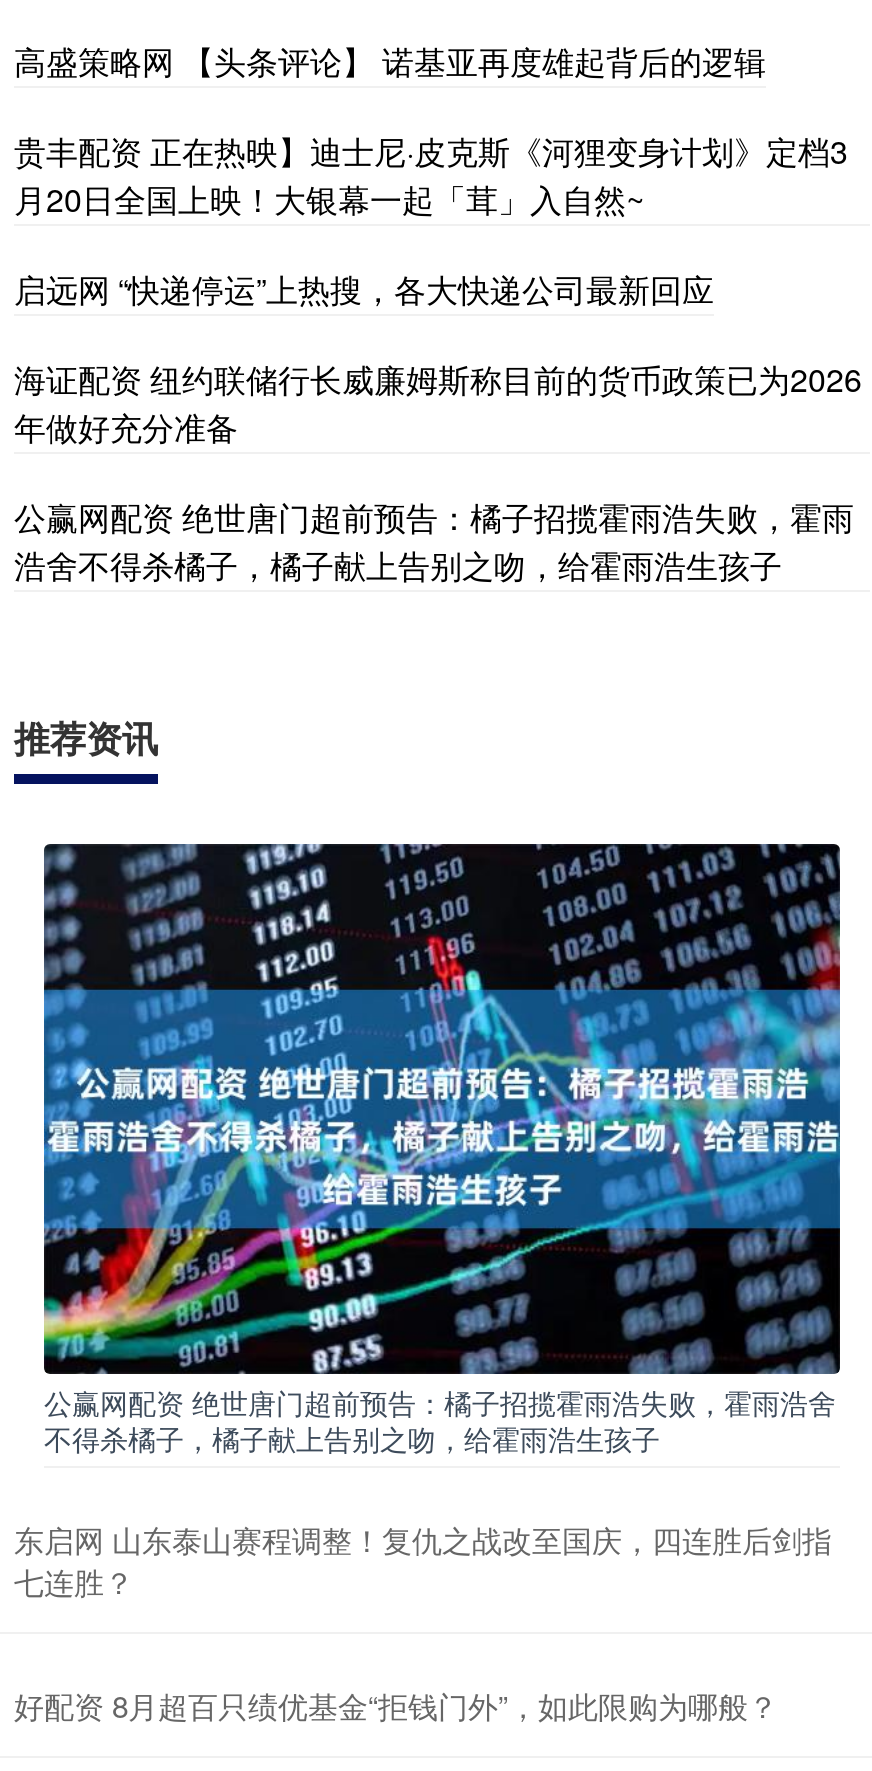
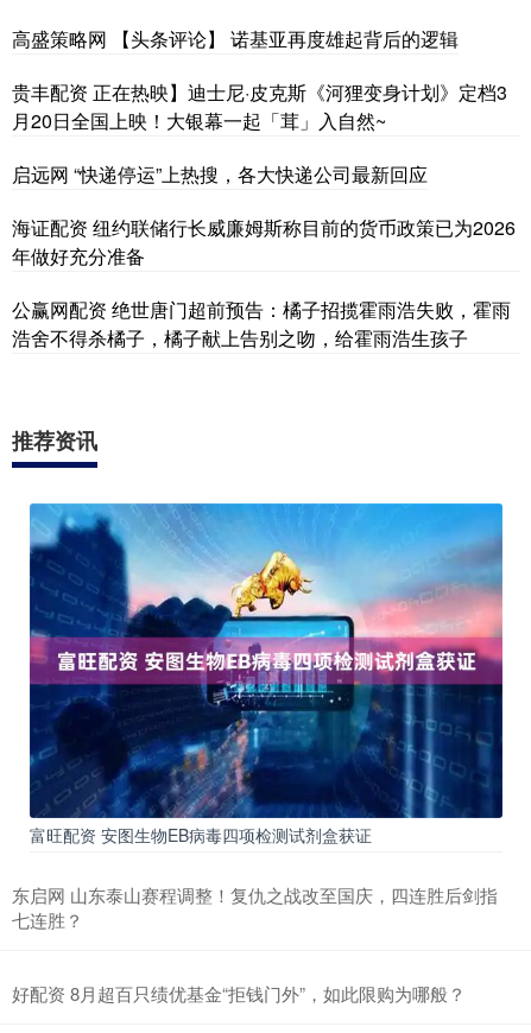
[42,842,842,1458] [image] | 公赢网配资 绝世唐门超前预告：橘子招揽霍雨浩失败，霍雨浩舍 | 不得杀橘子，橘子献上告别之吻，给霍雨浩生孩子 -> [29,502,504,847] [image] | 富旺配资 安图生物EB病毒四项检测试剂盒获证

